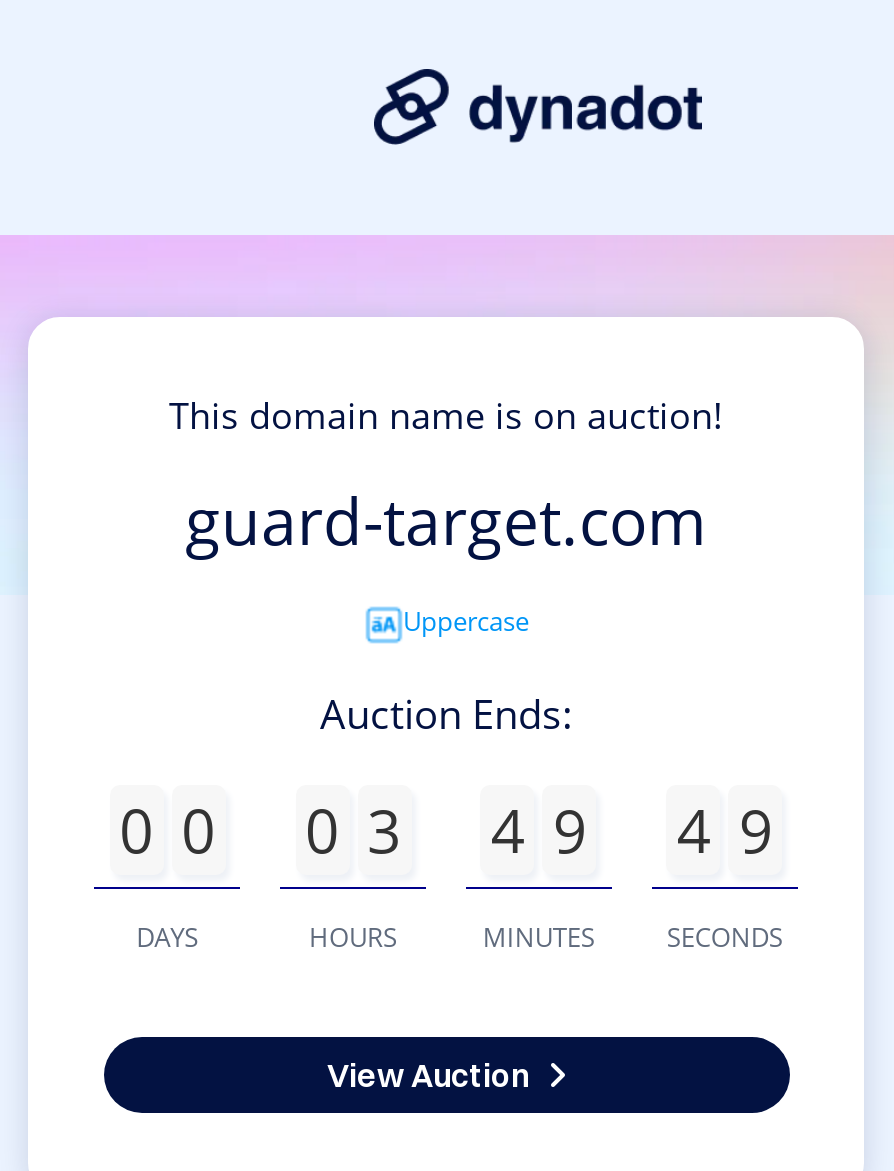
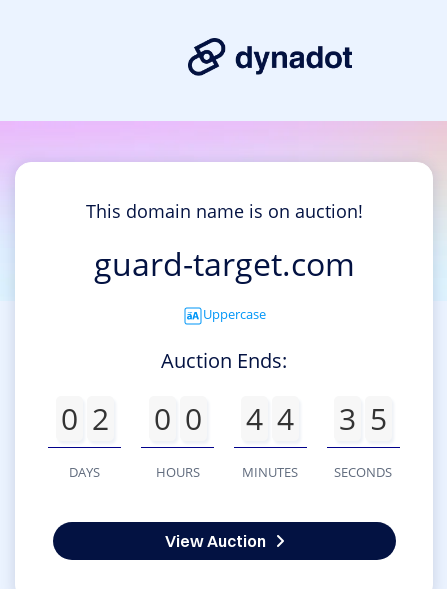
[119,789,215,871] 0 0 -> [61,398,109,439] 0 2
[305,789,401,871] 0 3 -> [153,398,201,439] 0 0
[491,789,587,871] 4 9 -> [246,398,294,439] 4 4
[677,789,773,871] 4 9 -> [339,398,387,439] 3 5

